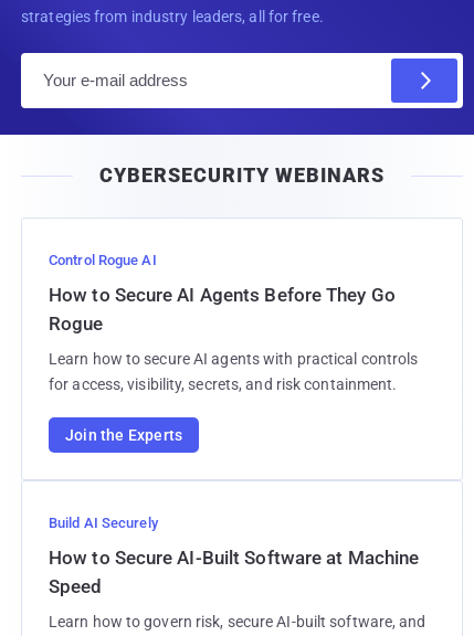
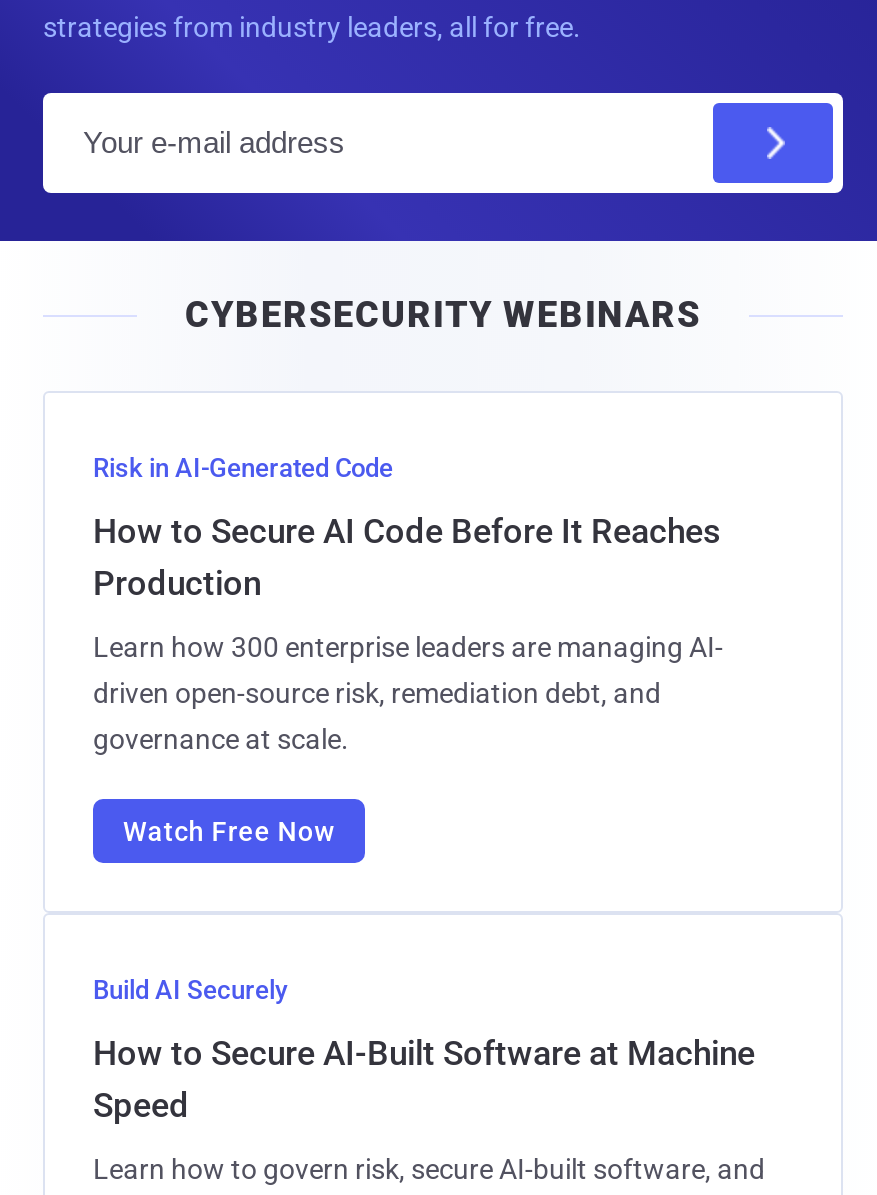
[49,252,156,268] Control Rogue AI -> [93,453,393,483] Risk in AI-Generated Code
[49,284,395,334] How to Secure AI Agents Before They Go | Rogue -> [93,511,721,603] How to Secure AI Code Before It Reaches | Production
[49,350,418,393] Learn how to secure AI agents with practical controls | for access, visibility, secrets, and risk containment. -> [93,631,723,755] Learn how 300 enterprise leaders are managing AI- | driven open-source risk, remediation debt, and | governance at scale.
[65,426,183,444] Join the Experts -> [123,815,335,847] Watch Free Now

